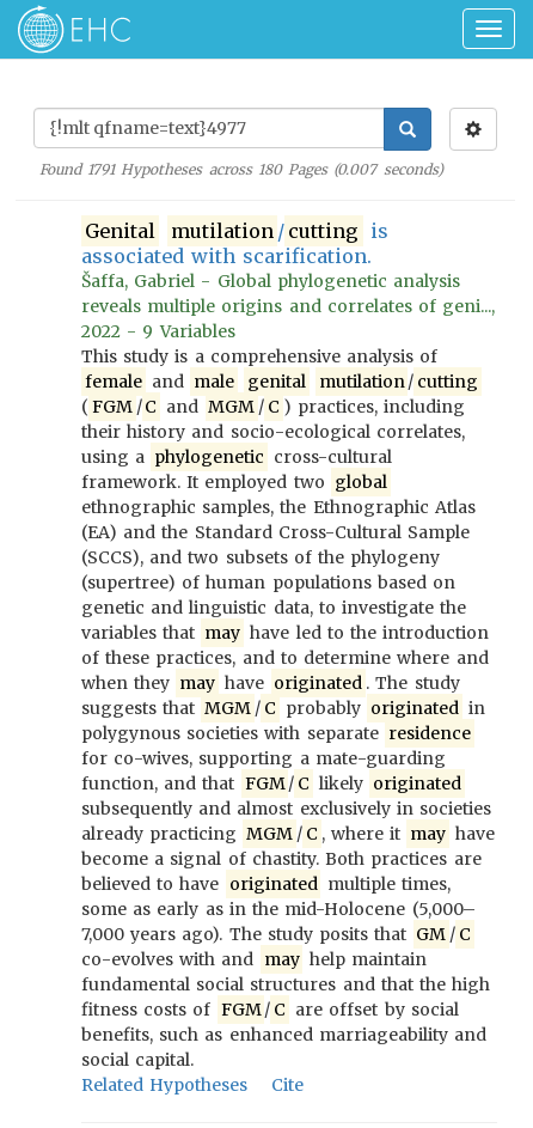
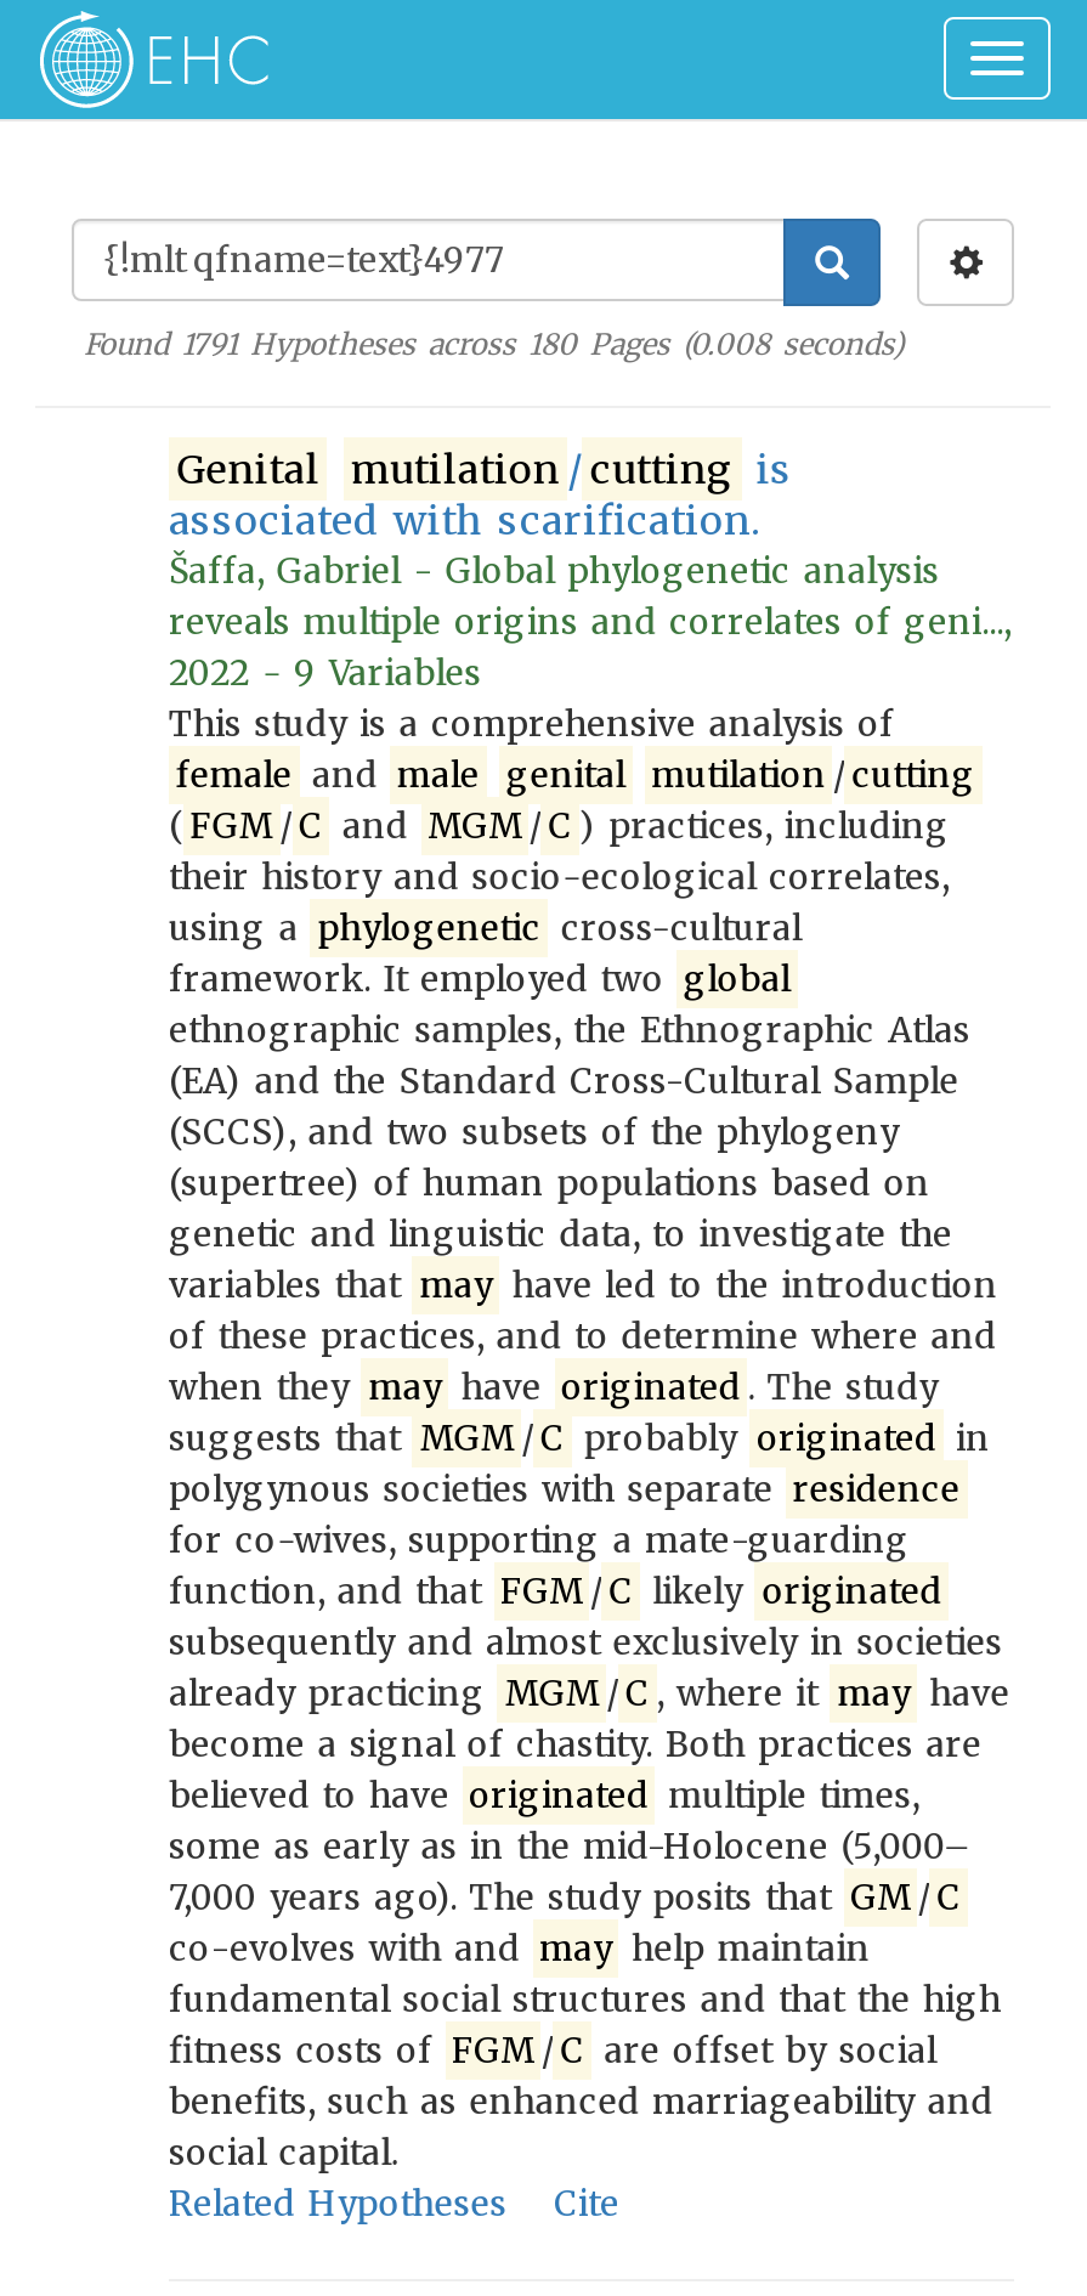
[39,160,443,178] Found 1791 Hypotheses across 180 Pages (0.007 seconds) -> [84,326,904,362] Found 1791 Hypotheses across 180 Pages (0.008 seconds)

